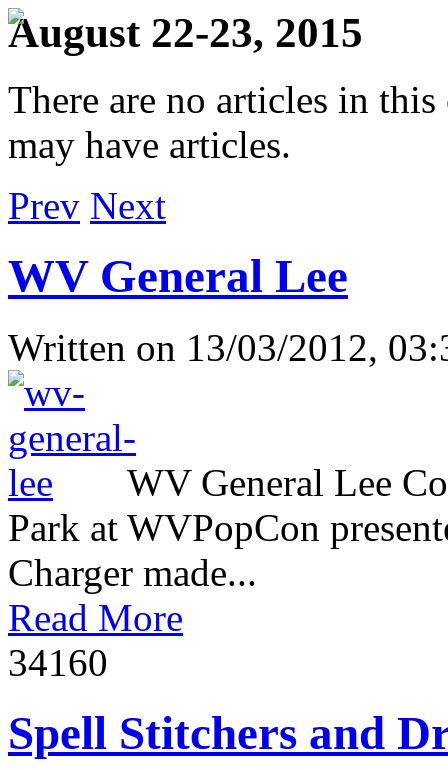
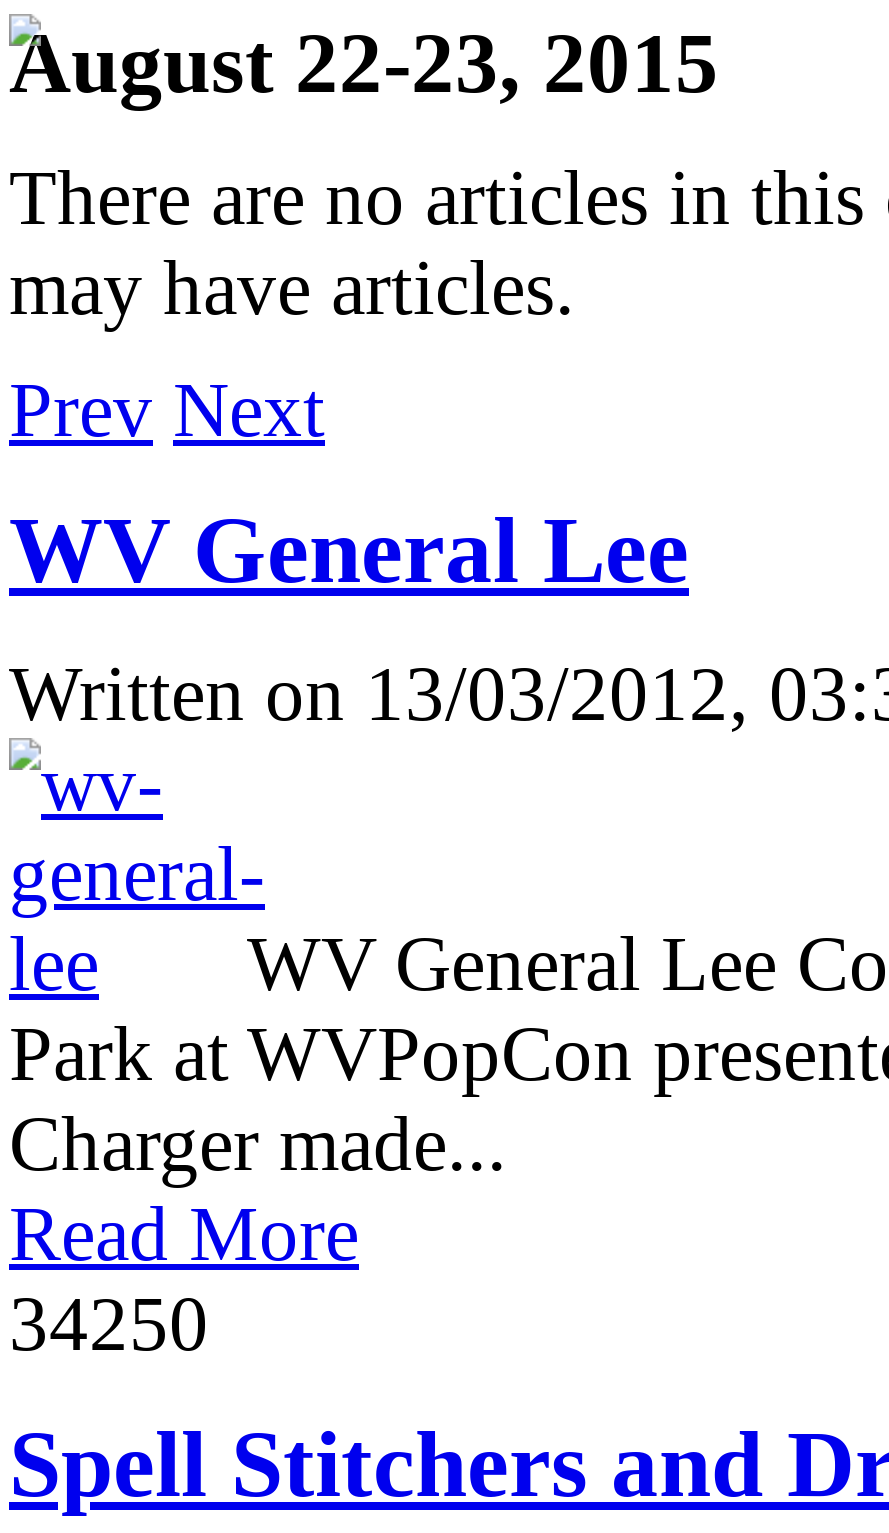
[8,641,108,684] 34160 -> [9,1279,209,1365] 34250

